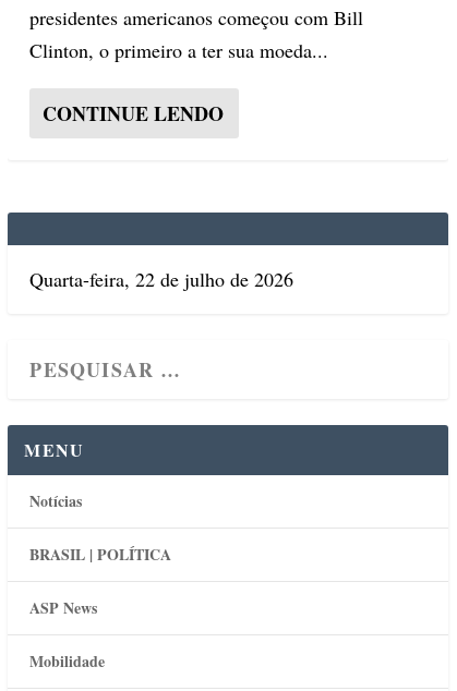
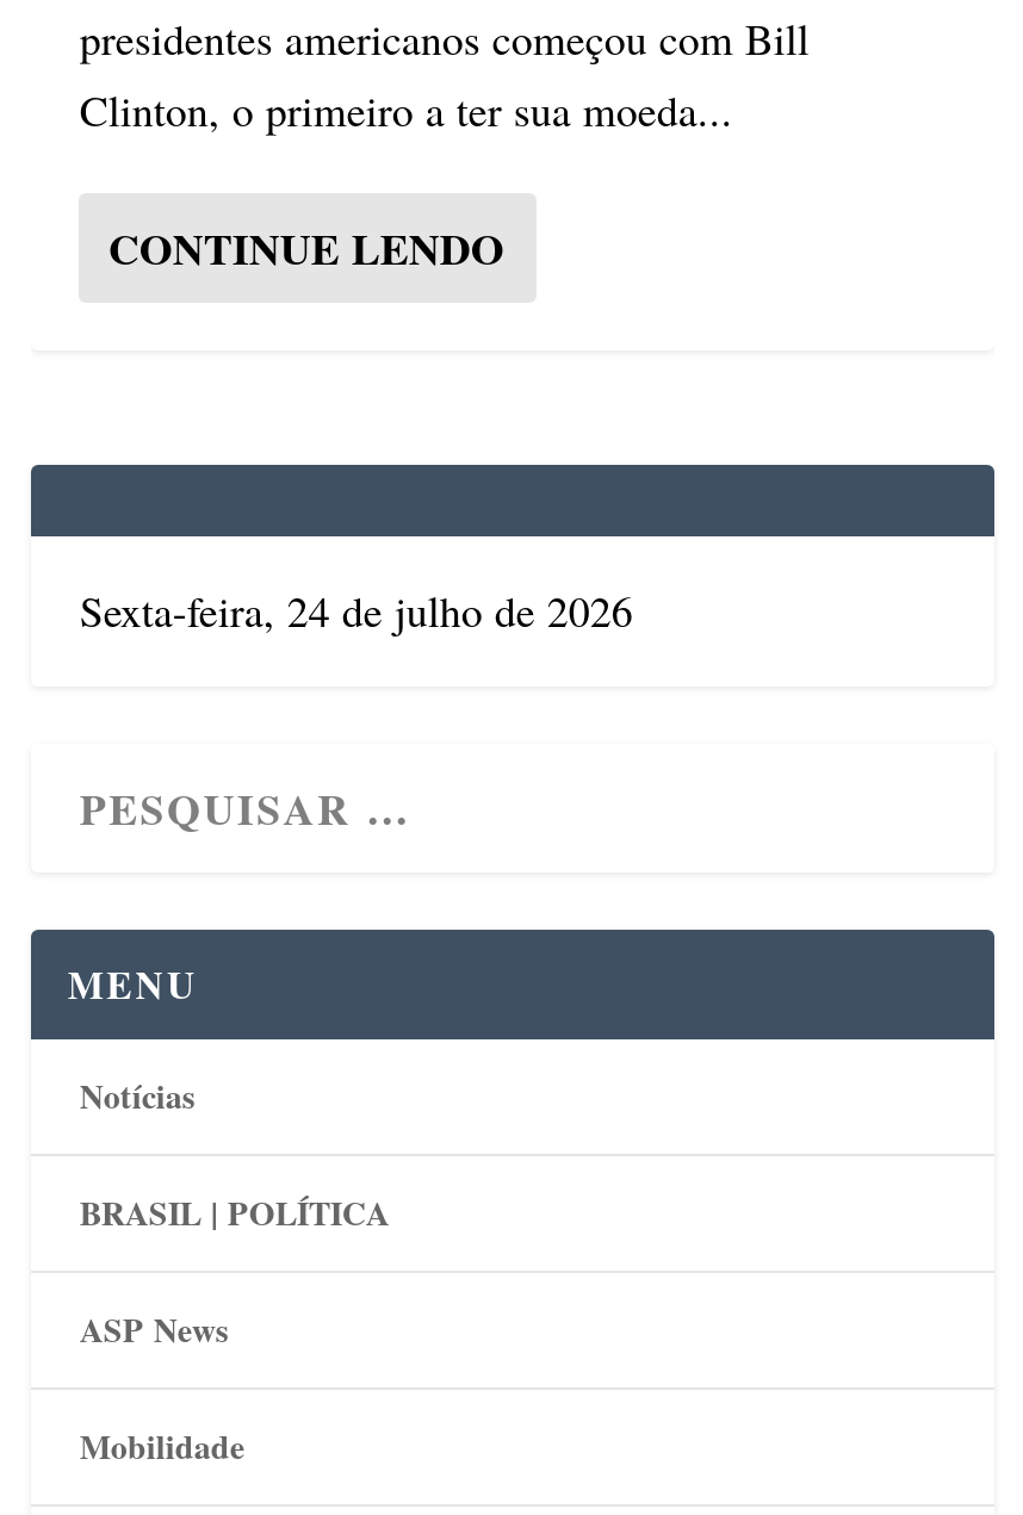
[30,266,294,292] Quarta-feira, 22 de julho de 2026 -> [80,581,633,638] Sexta-feira, 24 de julho de 2026

